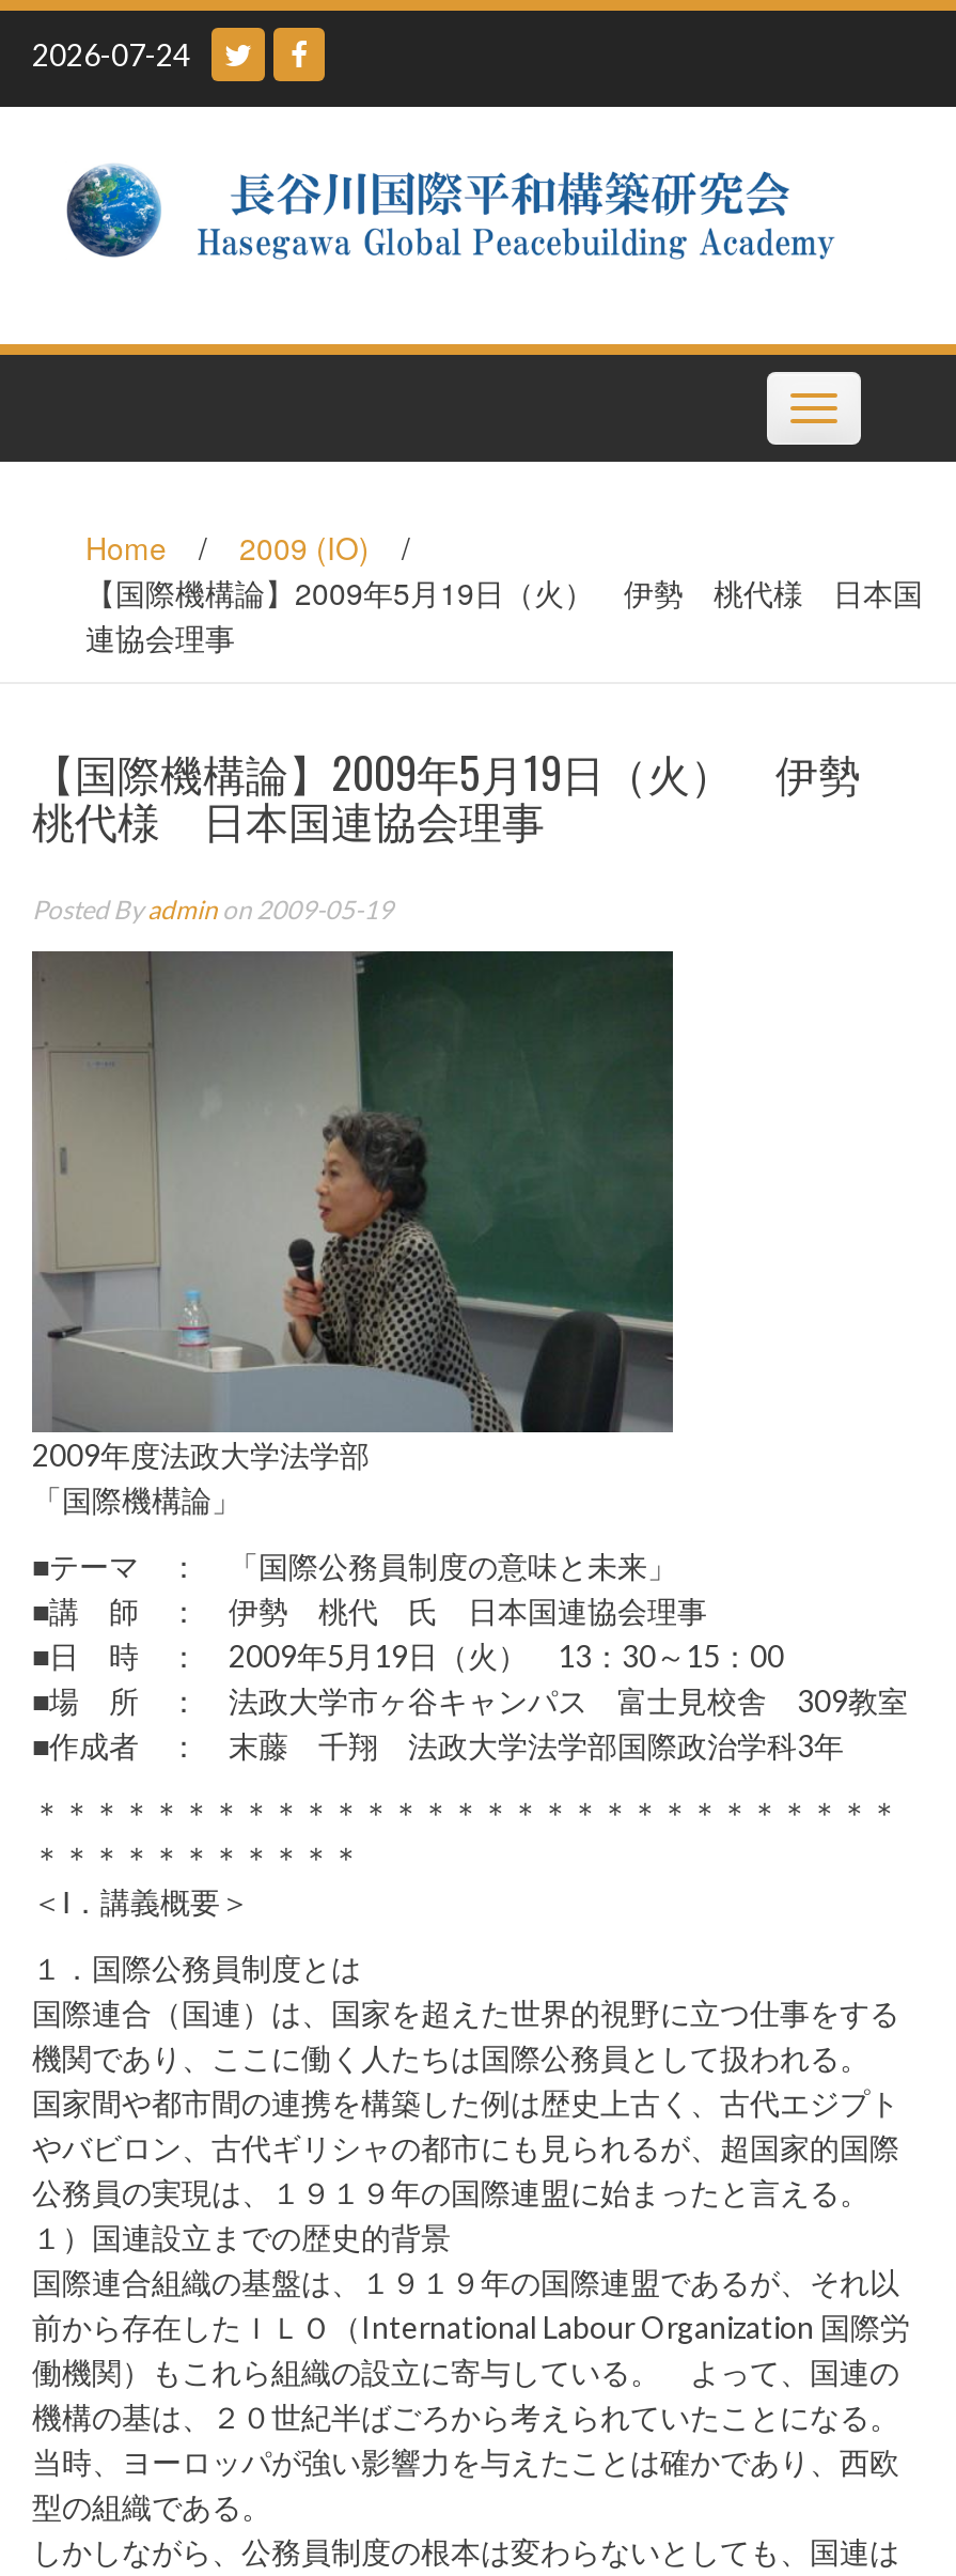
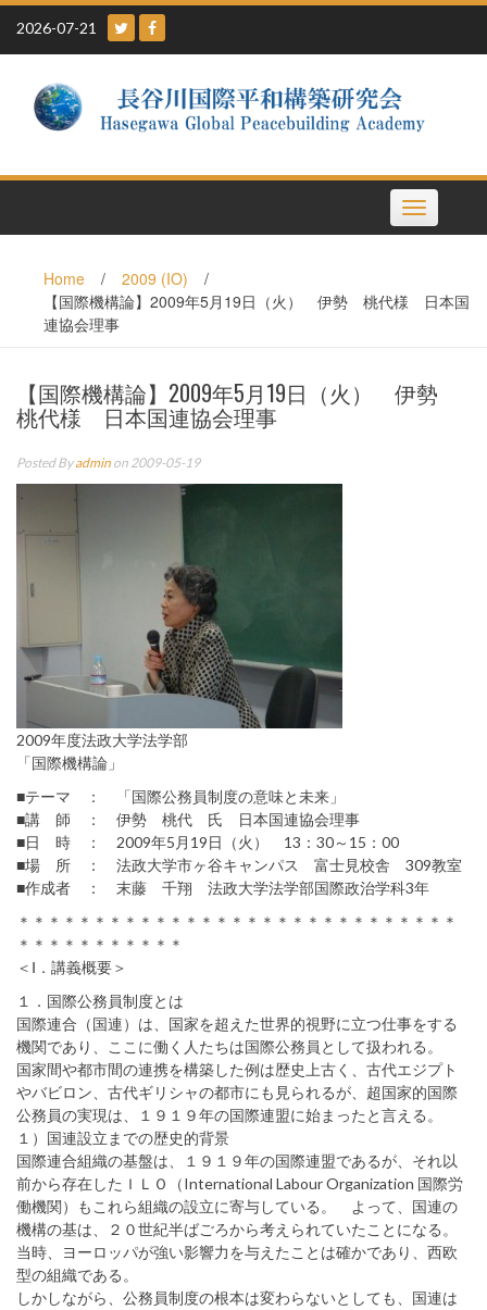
[32,36,190,73] 2026-07-24 -> [16,18,97,37] 2026-07-21

